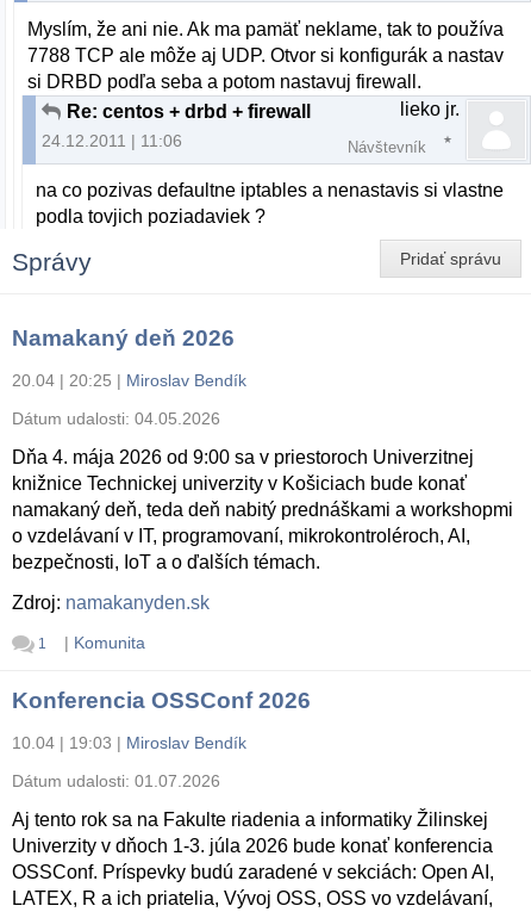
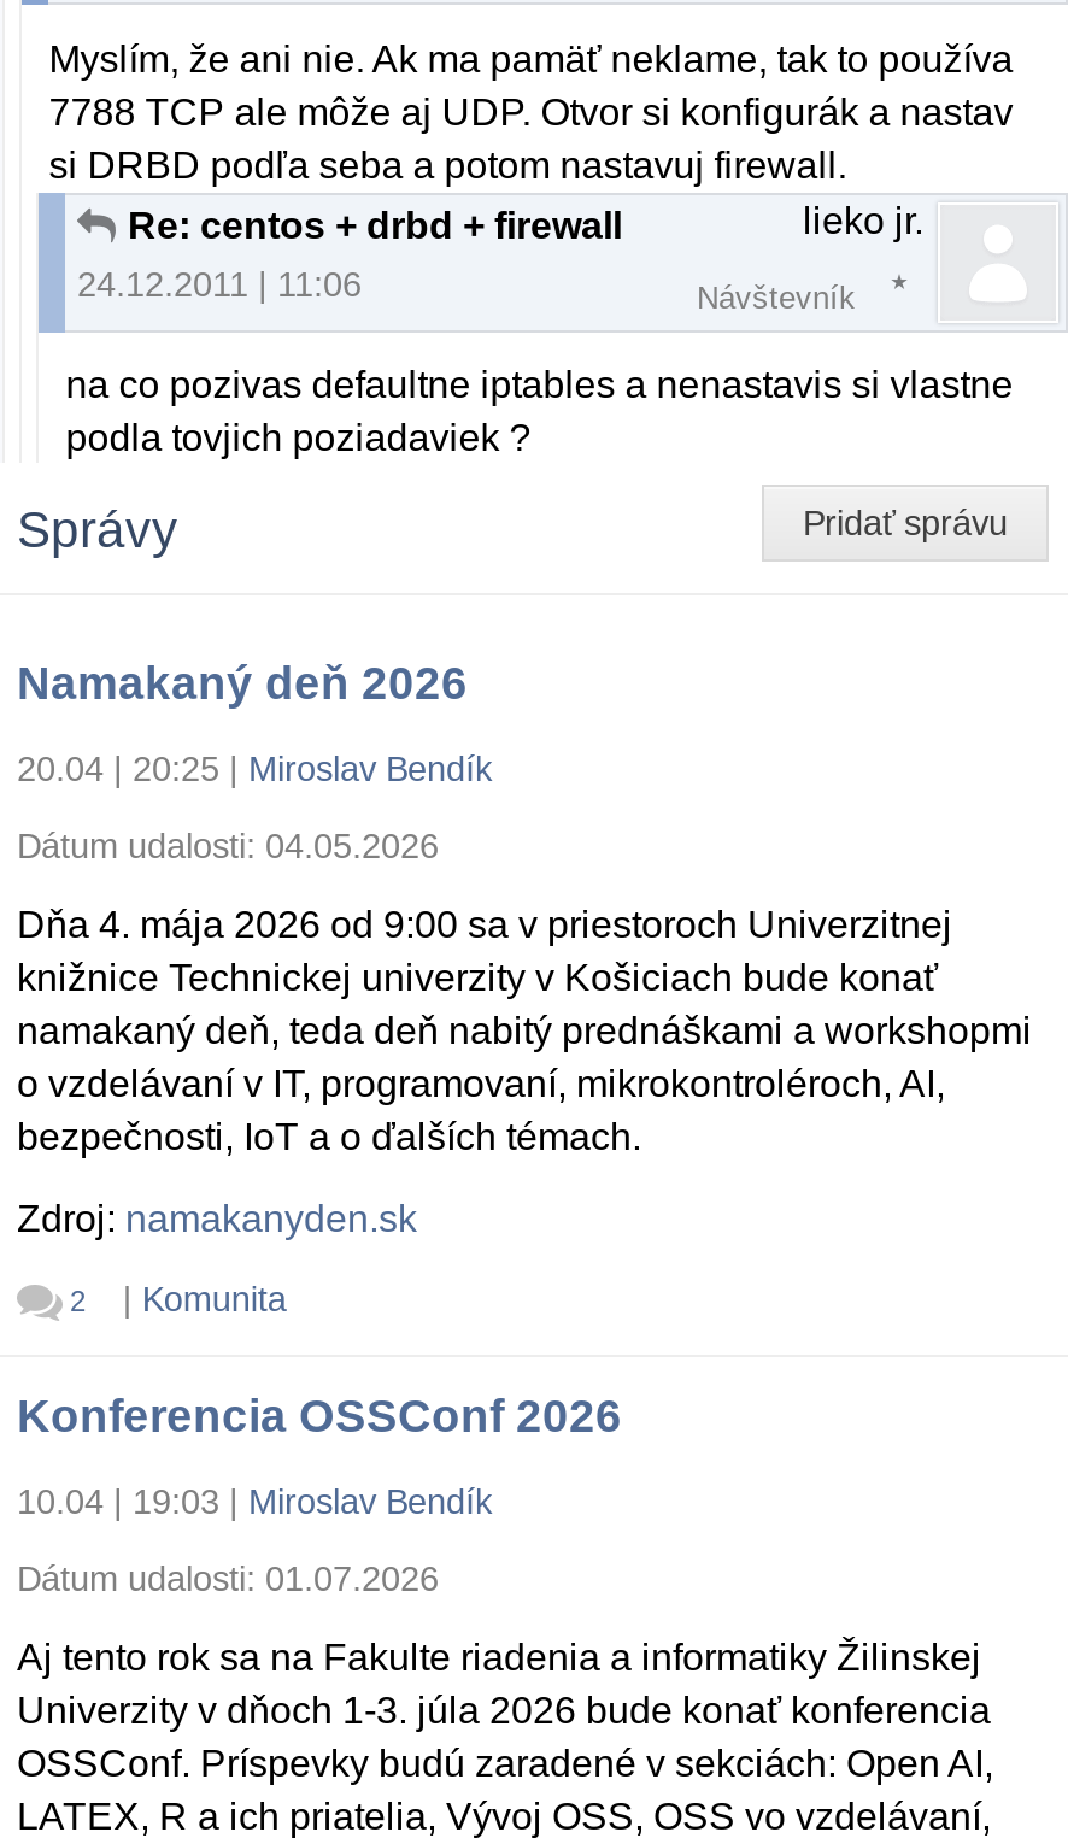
[38,635,46,652] 1 -> [70,1284,87,1318] 2

